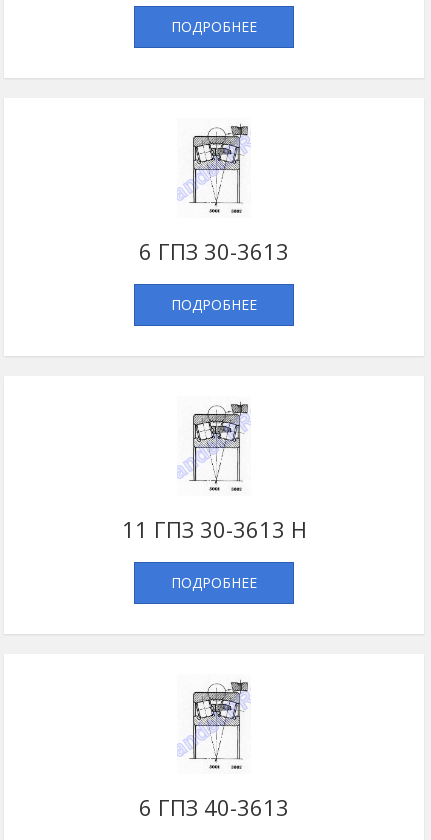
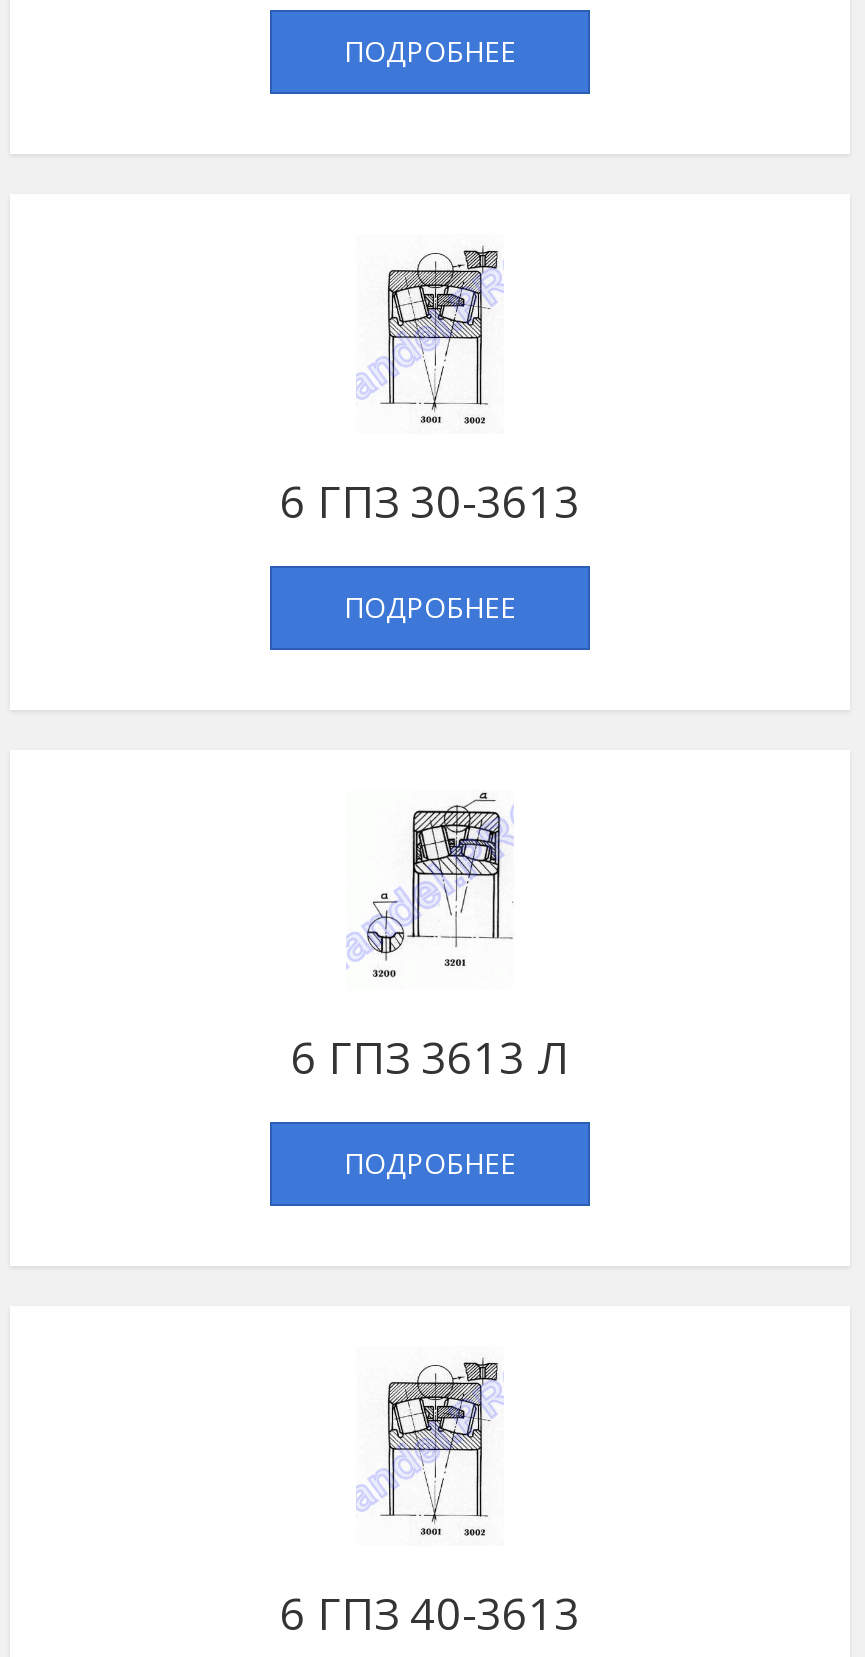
[121,398,306,544] [image] | 11 ГПЗ 30-3613 Н -> [291,790,569,1087] [image] | 6 ГПЗ 3613 Л

